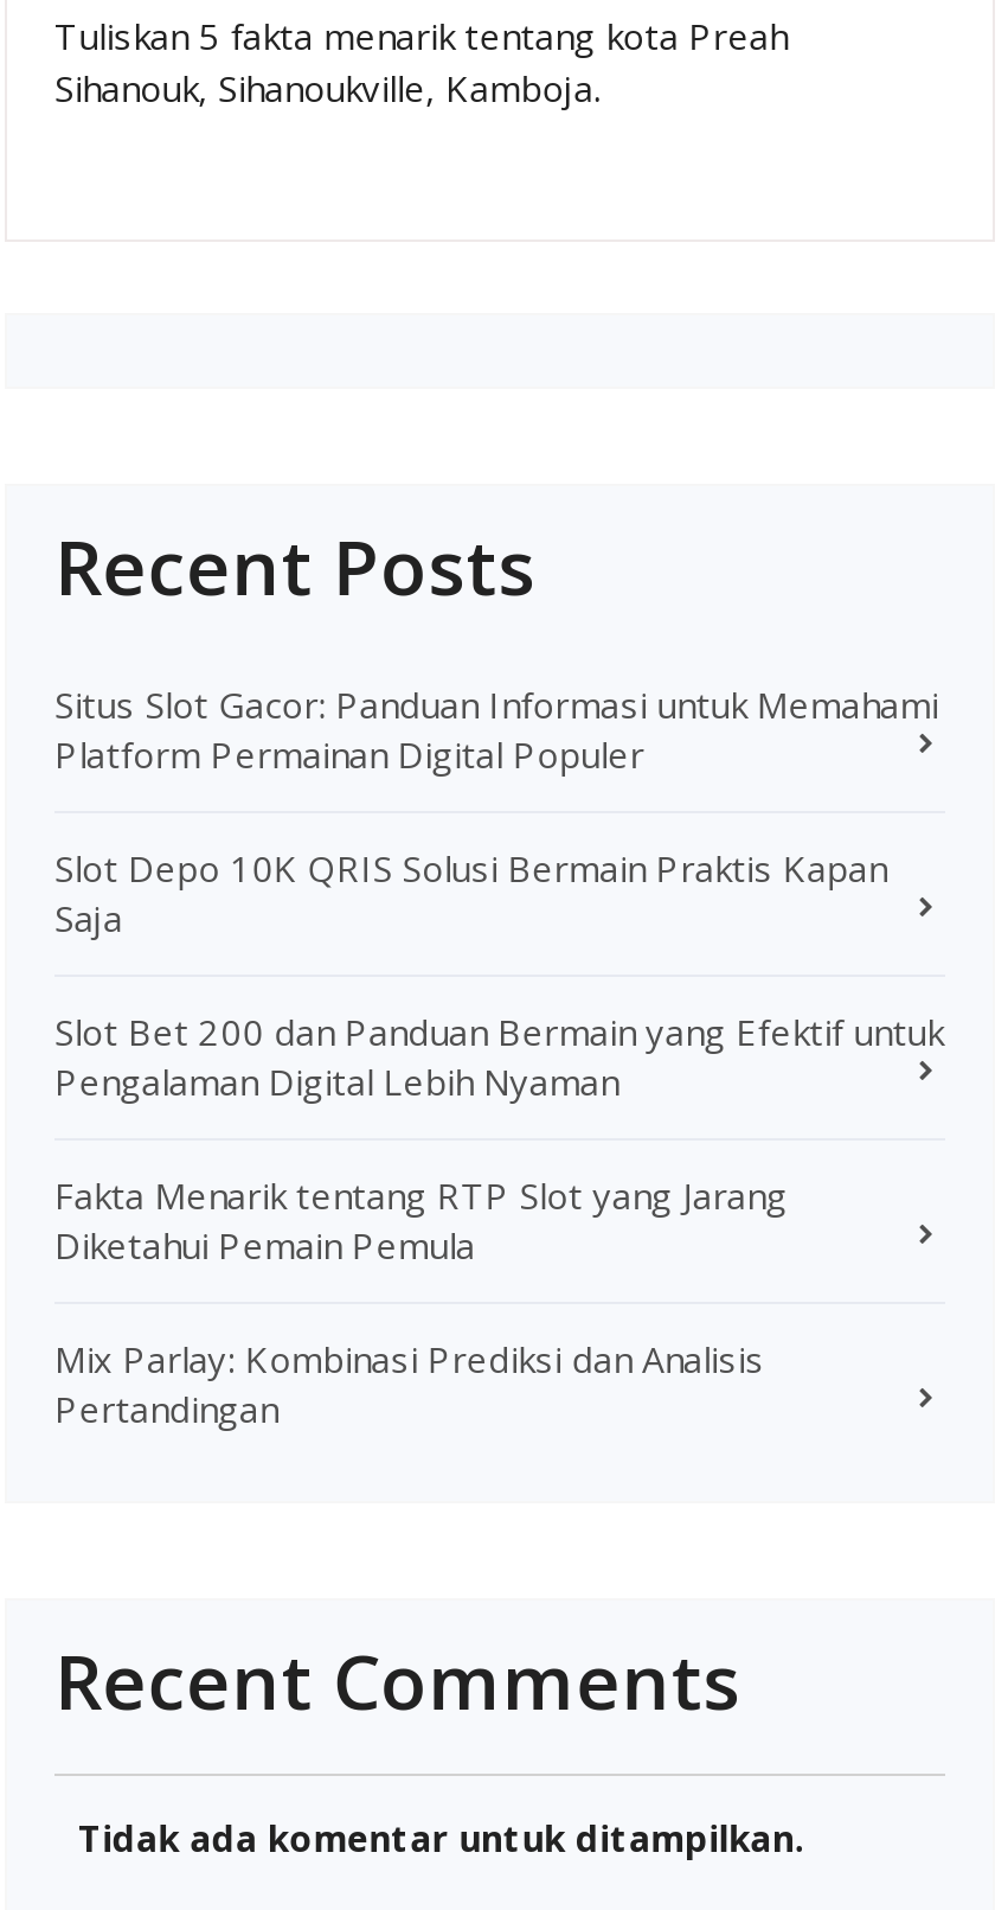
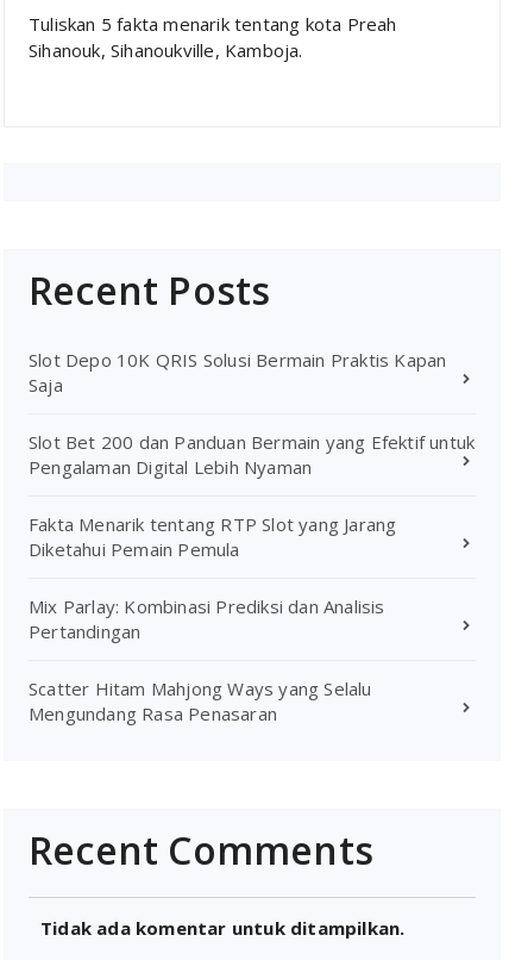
[54,681,938,778] Situs Slot Gacor: Panduan Informasi untuk Memahami | Platform Permainan Digital Populer -> none
moved [54,844,943,1432] -> [29,347,475,643]: Slot Depo 10K QRIS Solusi Bermain Praktis Kapan | Saja | Slot Bet 200 dan Panduan Bermain yang Efektif untuk | Pengalaman Digital Lebih Nyaman | Fakta Menarik tentang RTP Slot yang Jarang | Diketahui Pemain Pemula | Mix Parlay: Kombinasi Prediksi dan Analisis | Pertandingan
none -> [29,676,372,725] Scatter Hitam Mahjong Ways yang Selalu | Mengundang Rasa Penasaran

